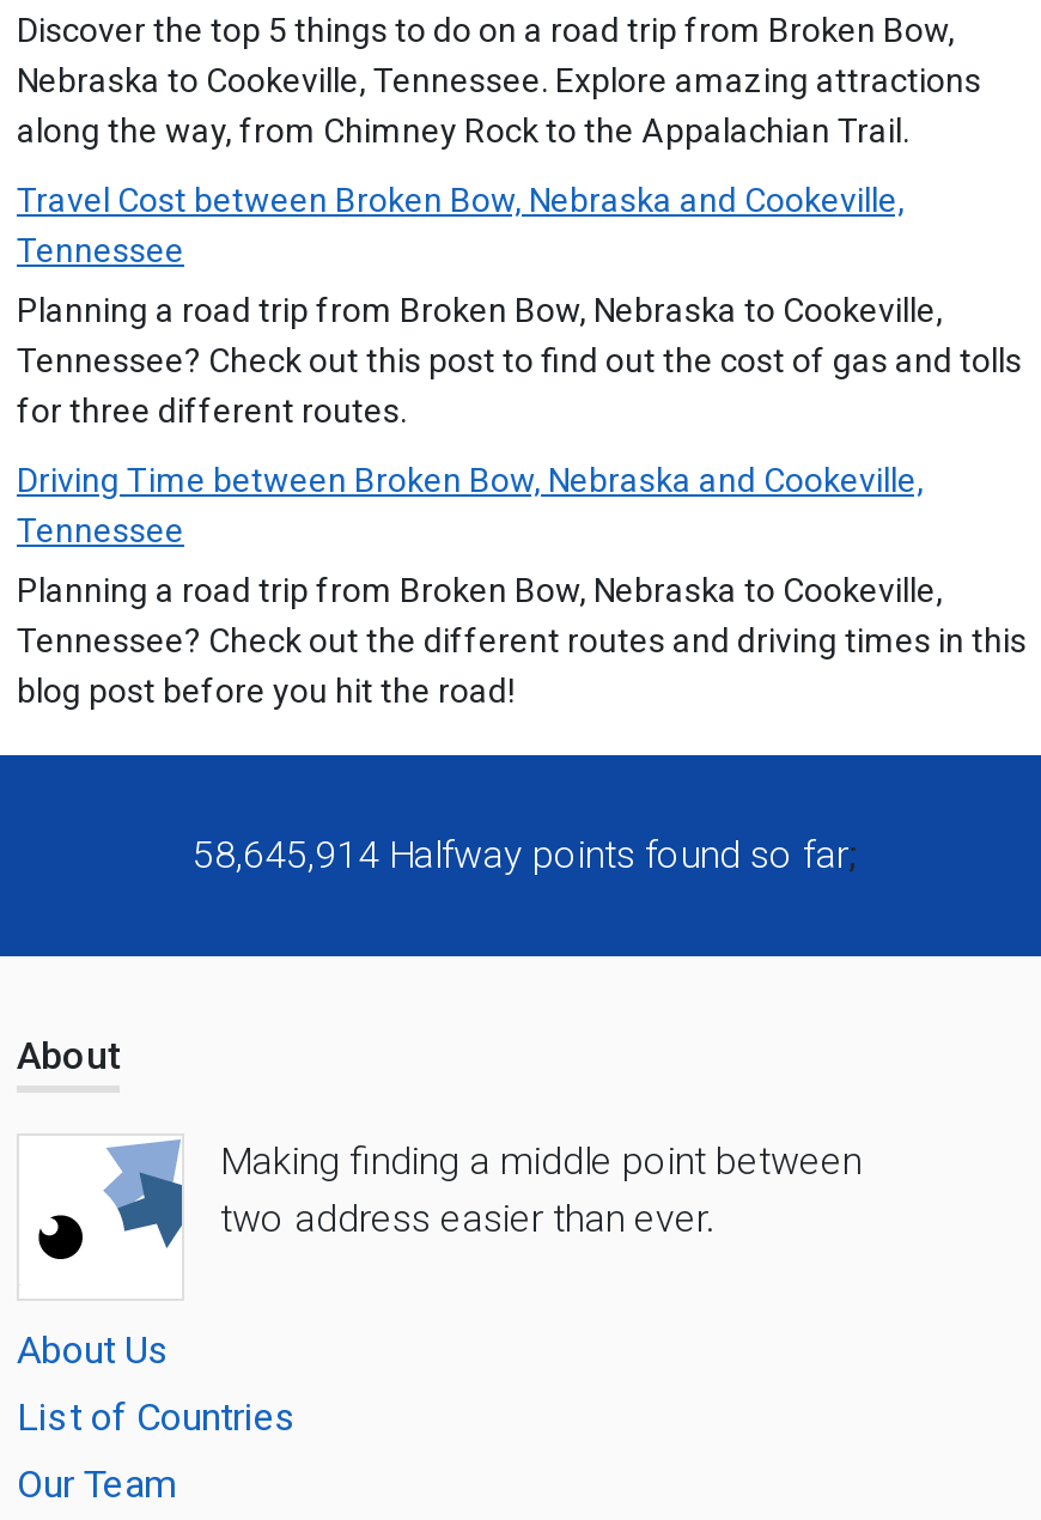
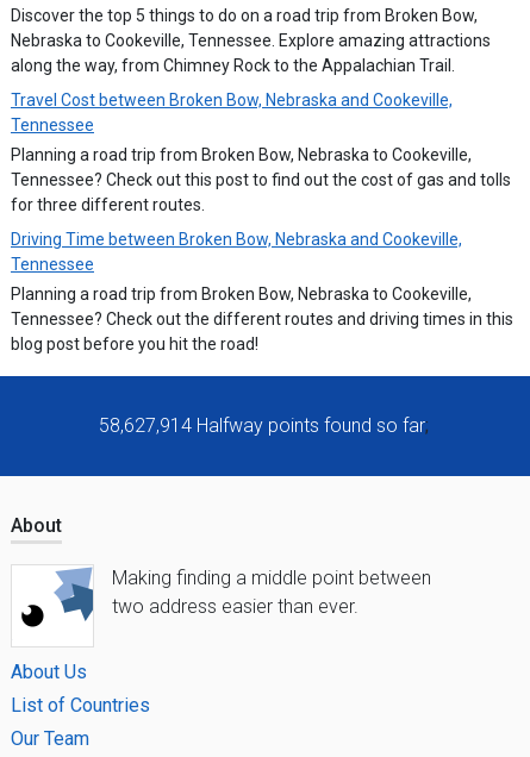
[193,832,856,878] 58,645,914 Halfway points found so far; -> [98,414,428,437] 58,627,914 Halfway points found so far;

